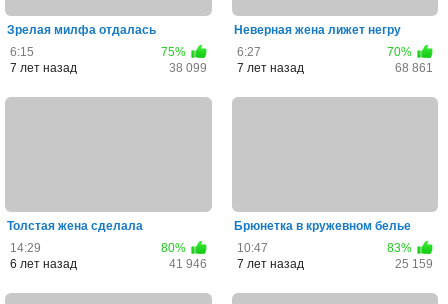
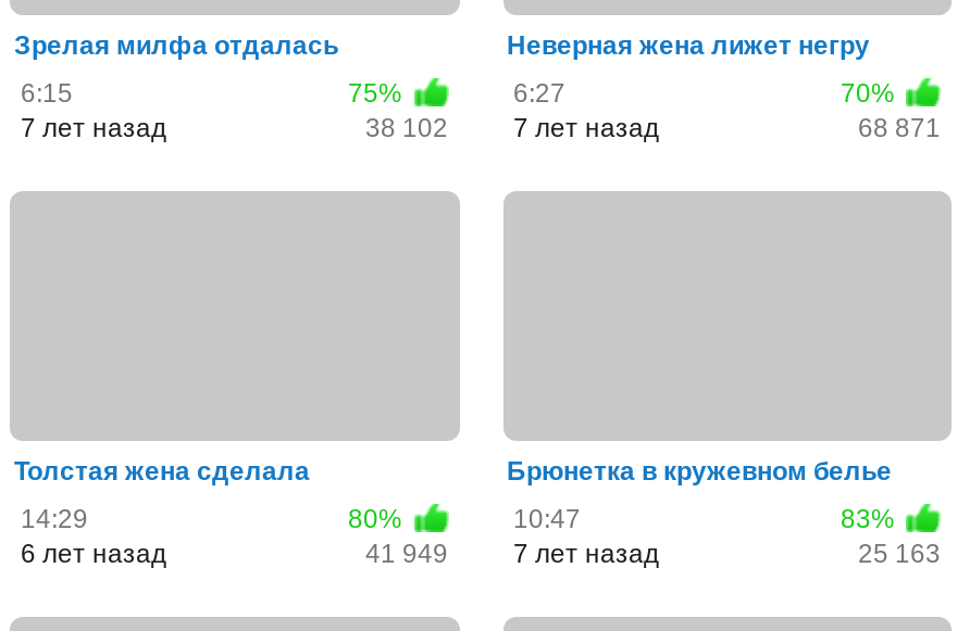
[168,61,206,75] 38 099 -> [365,113,448,143] 38 102
[395,61,433,75] 68 861 -> [858,113,941,143] 68 871
[168,257,206,271] 41 946 -> [365,540,448,570] 41 949
[395,257,433,271] 25 159 -> [858,540,941,570] 25 163

